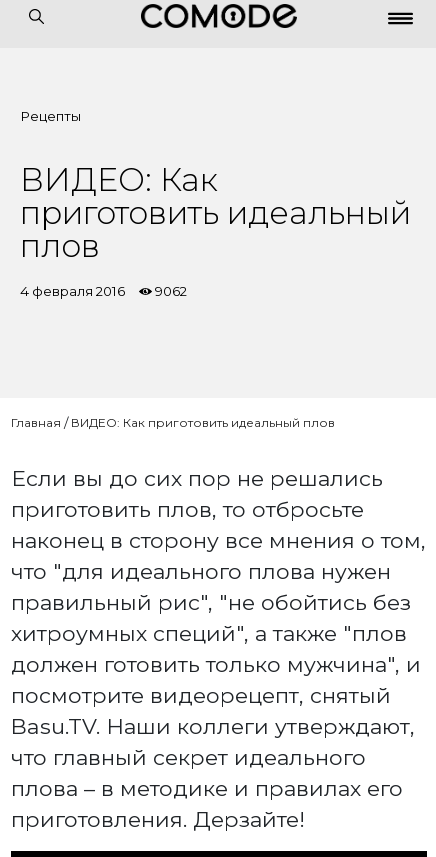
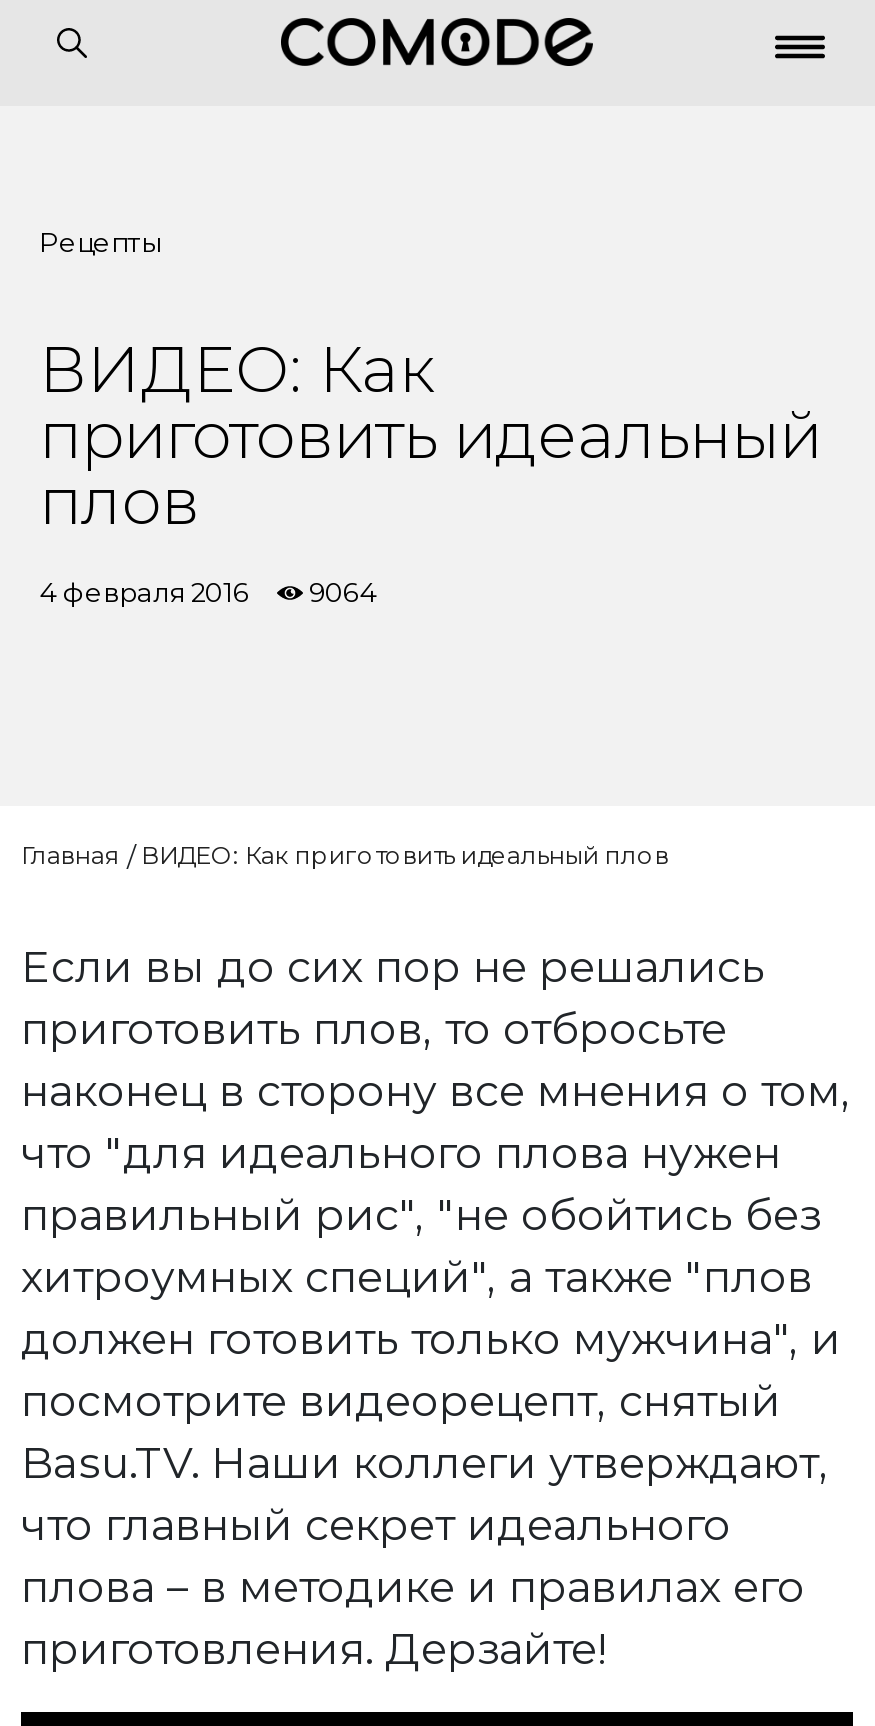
[20,283,187,299] 4 февраля 2016 9062 -> [39,576,377,608] 4 февраля 2016 9064

